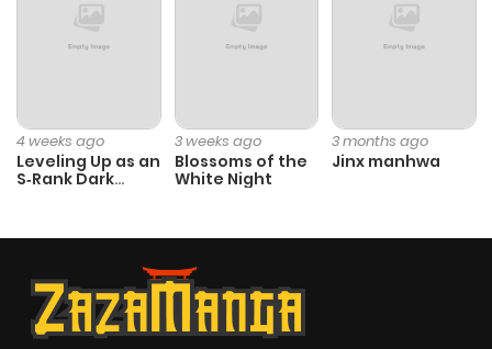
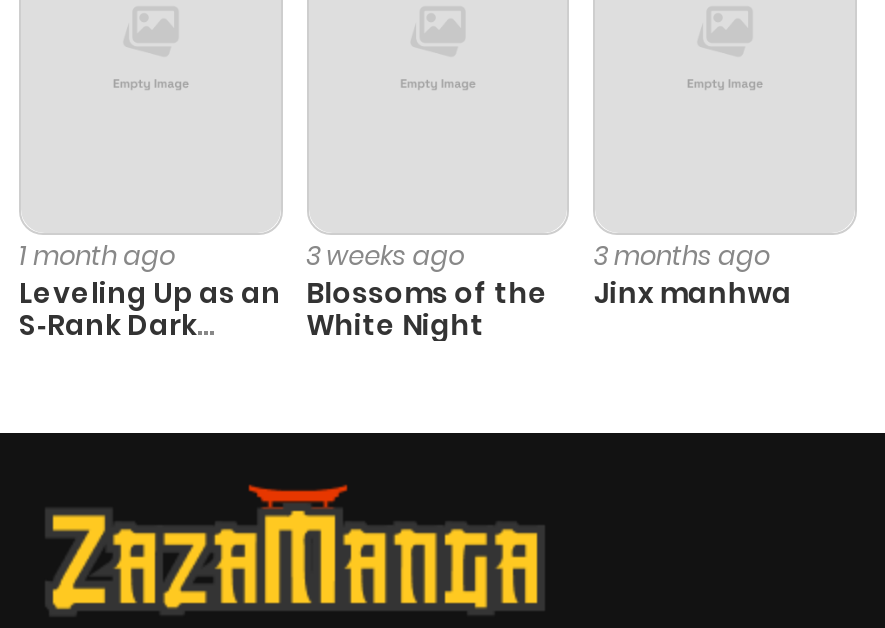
[16,131,104,152] 4 weeks ago -> [19,237,175,275] 1 month ago

